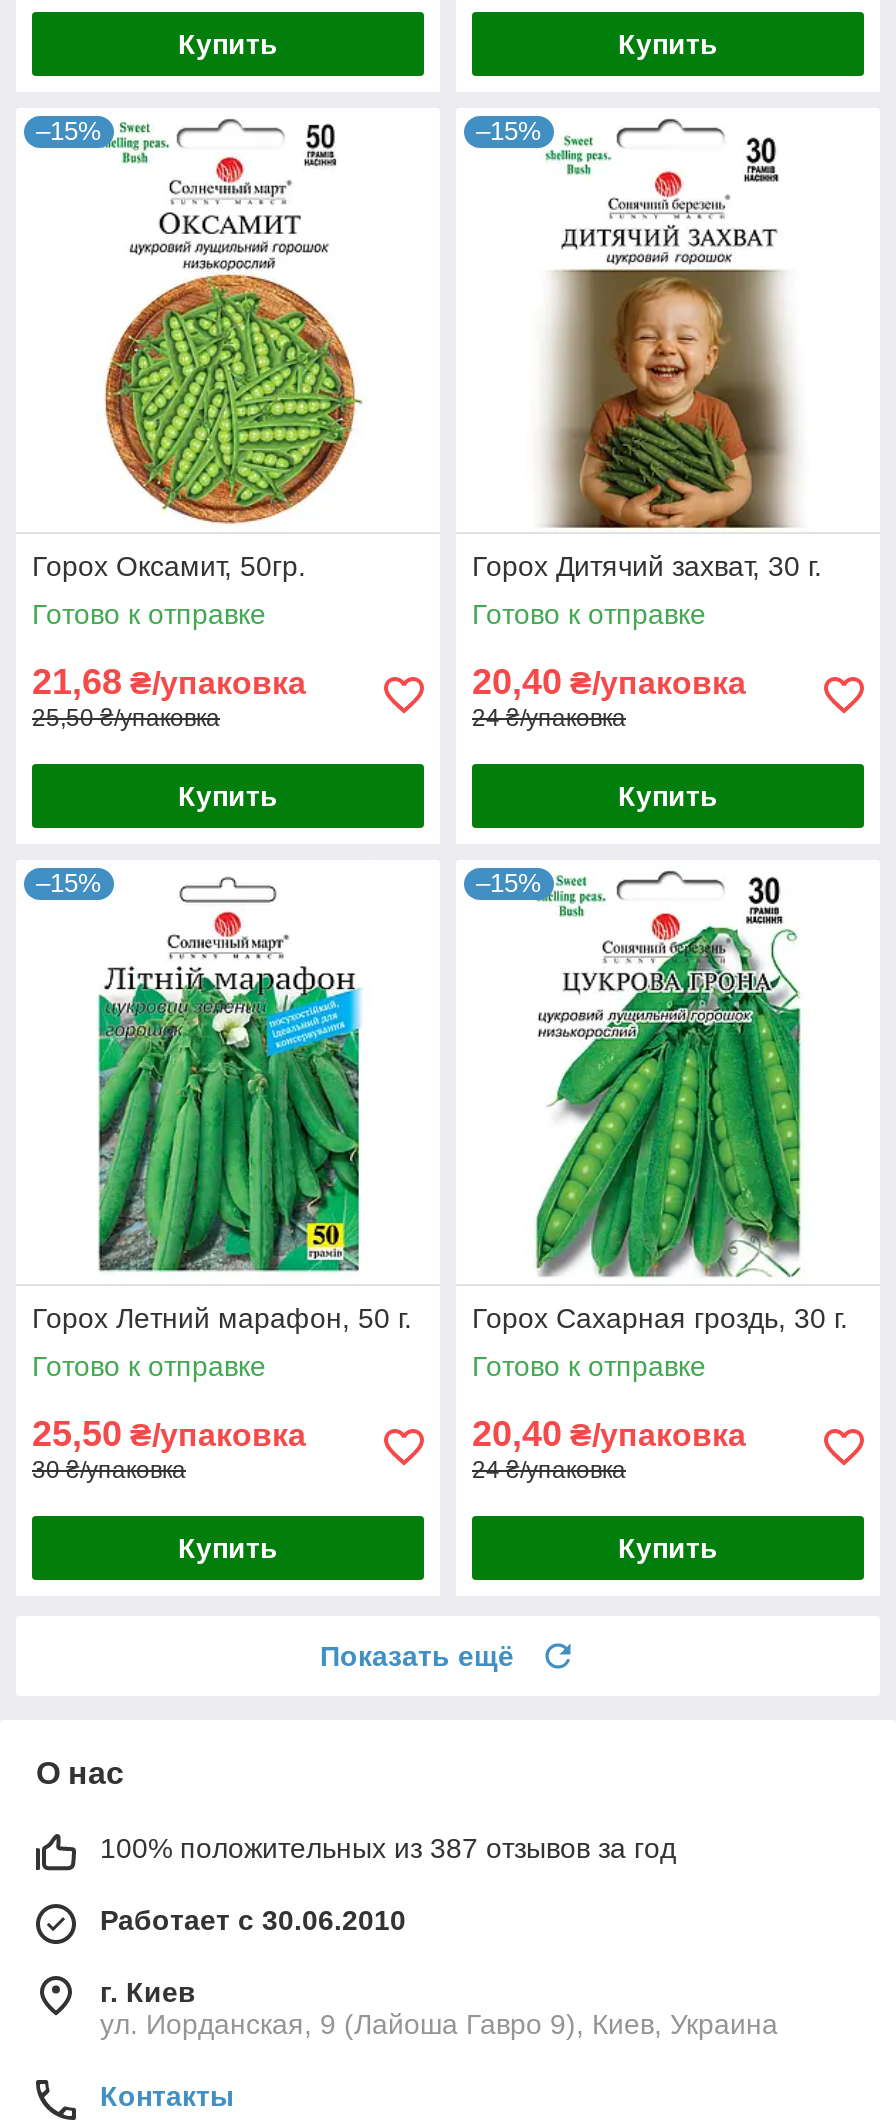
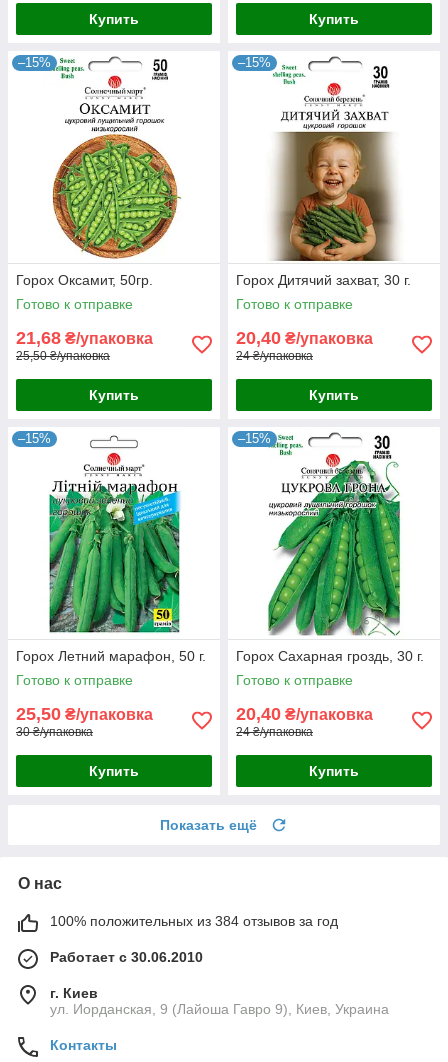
[100,1832,676,1864] 100% положительных из 387 отзывов за год -> [50,913,338,929] 100% положительных из 384 отзывов за год

